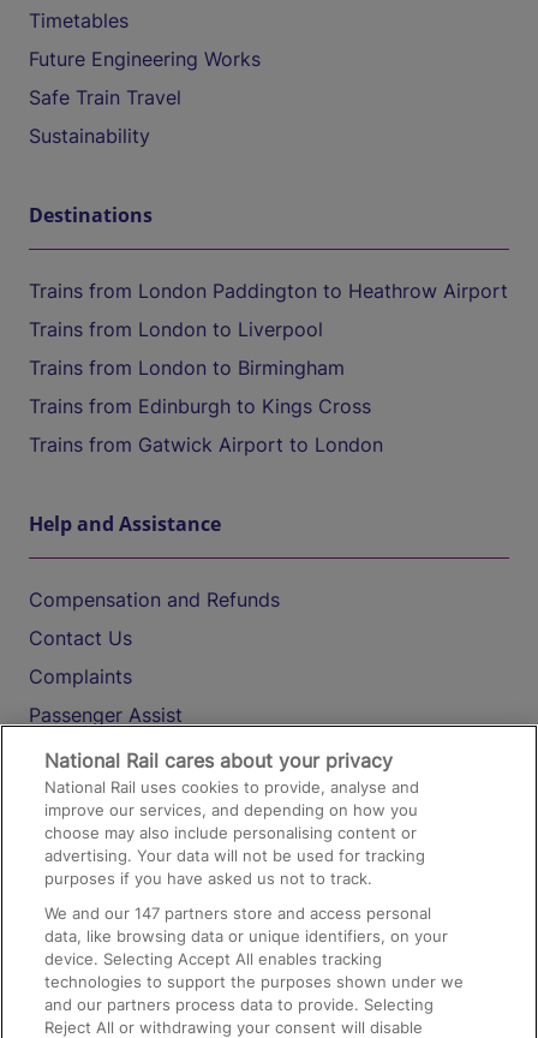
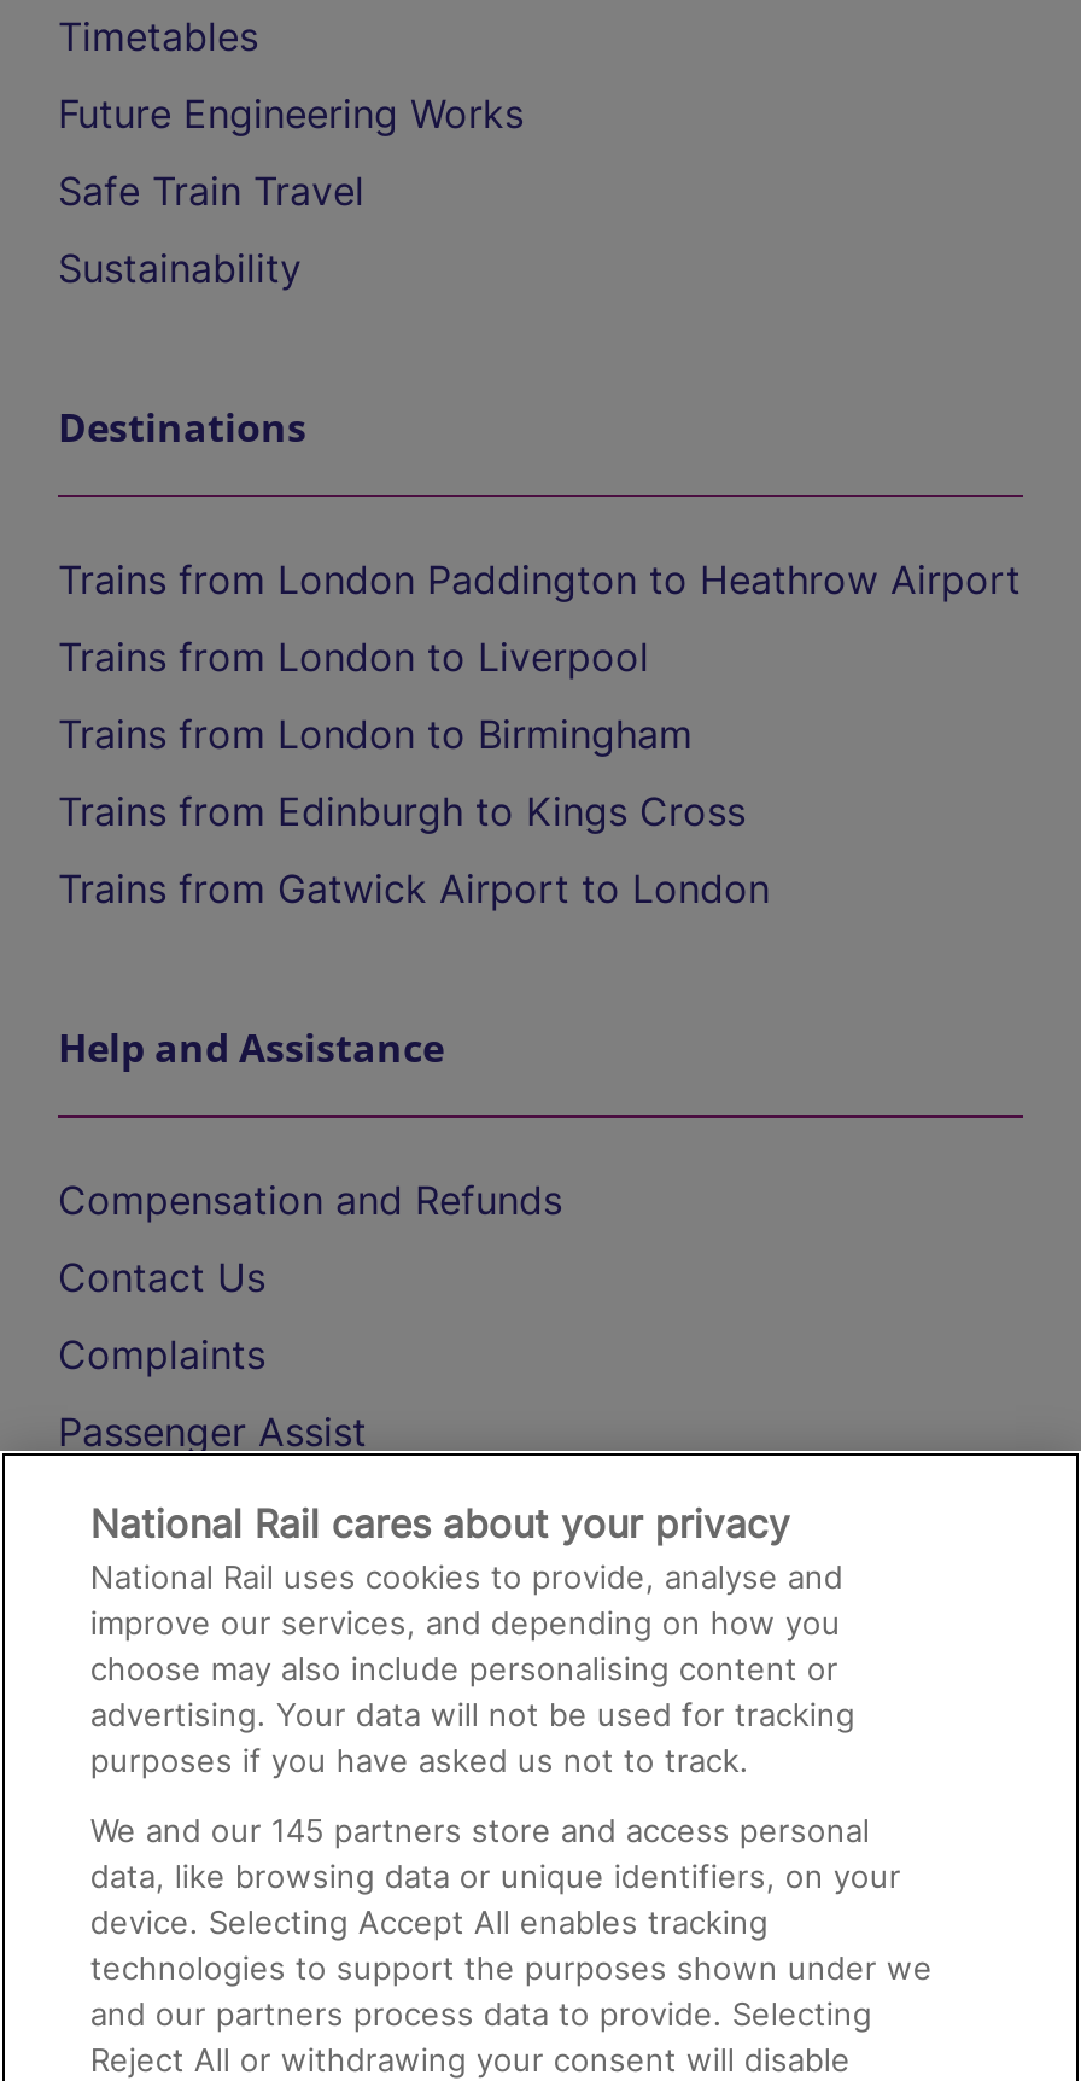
[45,903,432,923] We and our 147 partners store and access personal -> [90,1811,870,1849] We and our 145 partners store and access personal

